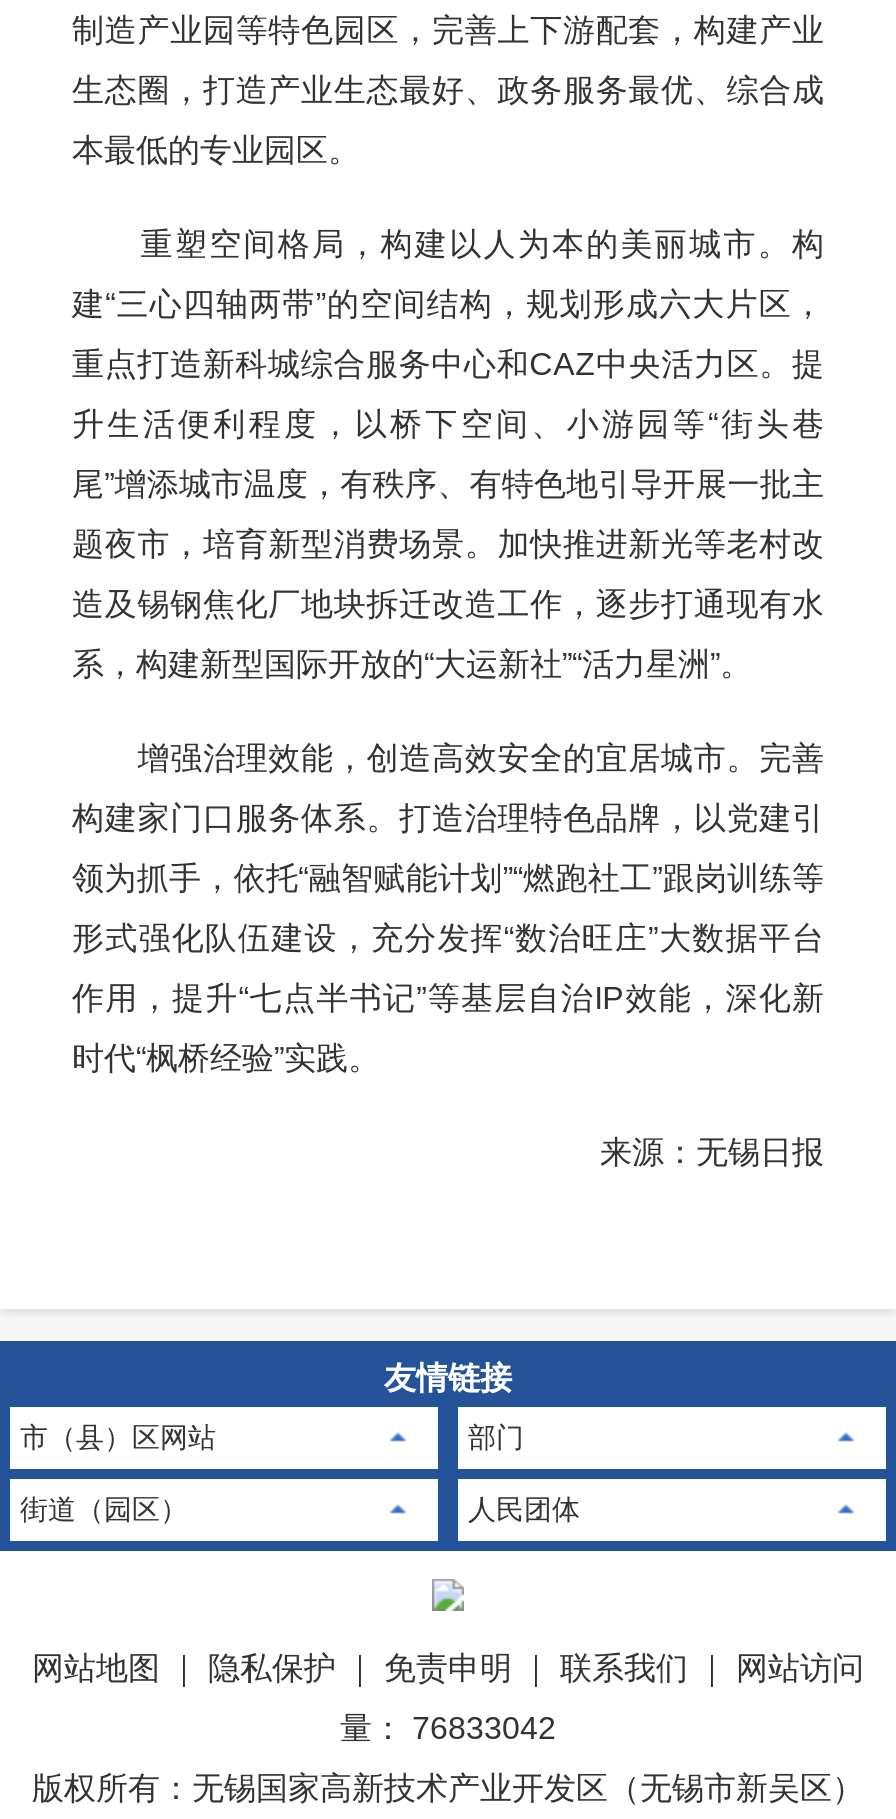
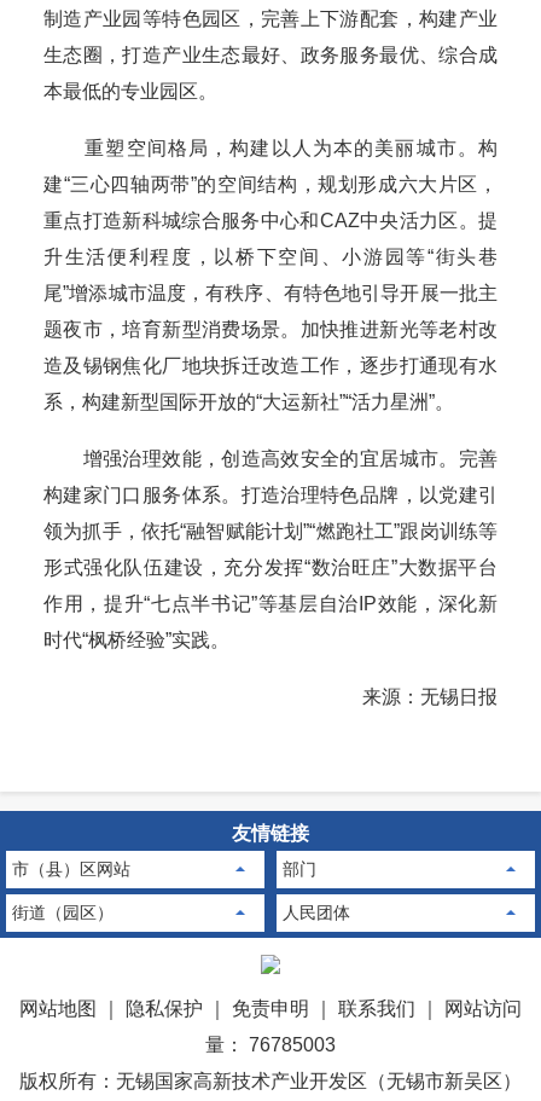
[340,1712,556,1746] 量： 76833042 -> [205,1035,336,1056] 量： 76785003

